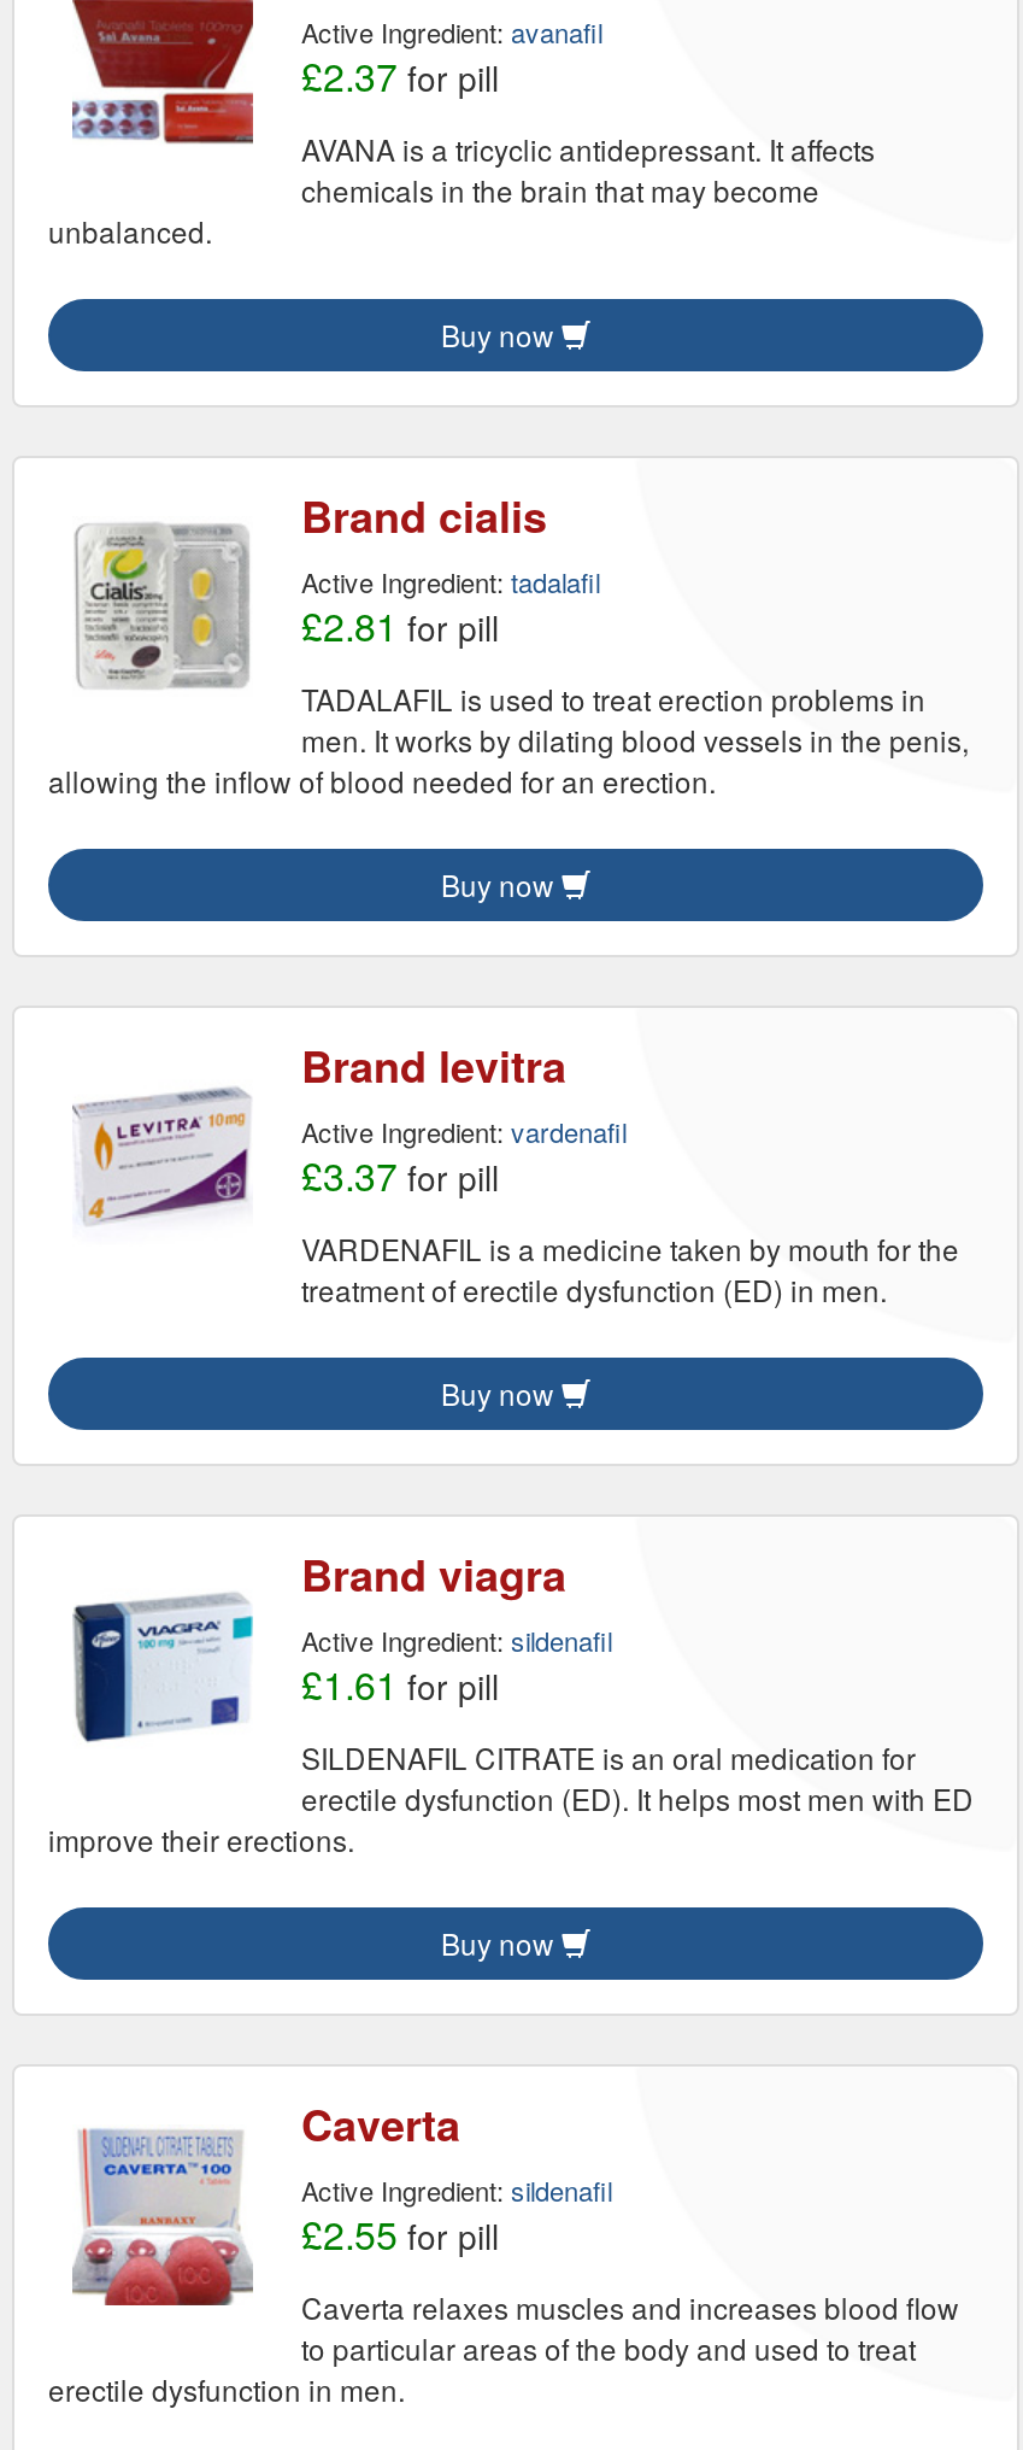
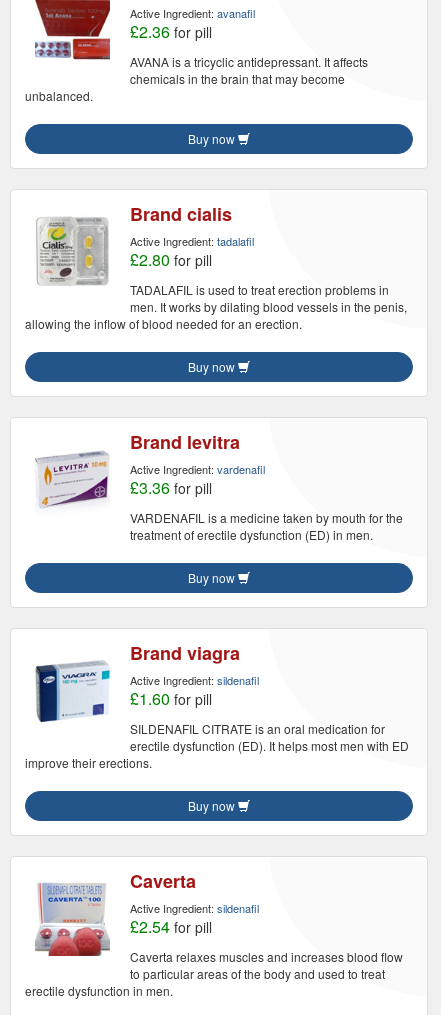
[301,48,499,104] £2.37for pill -> [130,20,212,43] £2.36for pill
[301,598,499,653] £2.81 for pill -> [130,248,212,271] £2.80 for pill
[301,1148,499,1203] £3.37for pill -> [130,476,212,499] £3.36for pill
[301,1657,499,1712] £1.61 for pill -> [130,687,212,710] £1.60 for pill
[301,2206,499,2262] £2.55for pill -> [130,915,212,938] £2.54for pill

